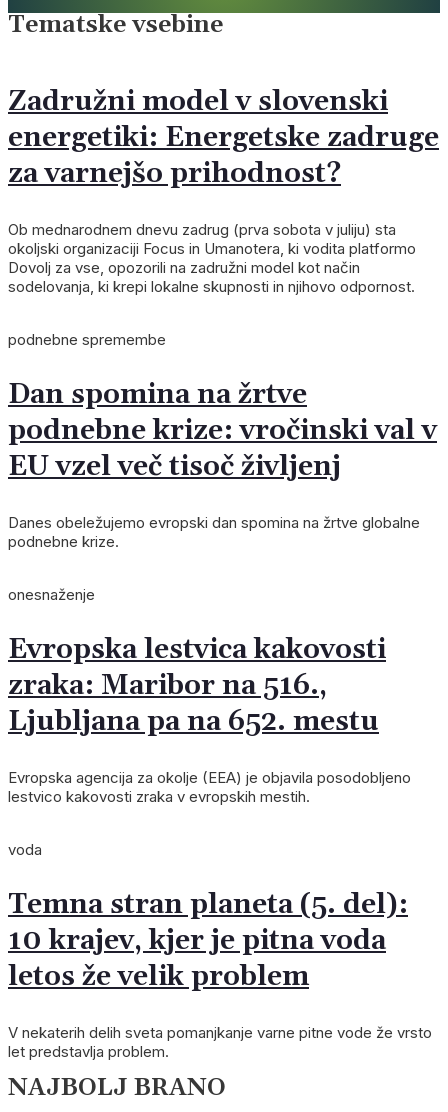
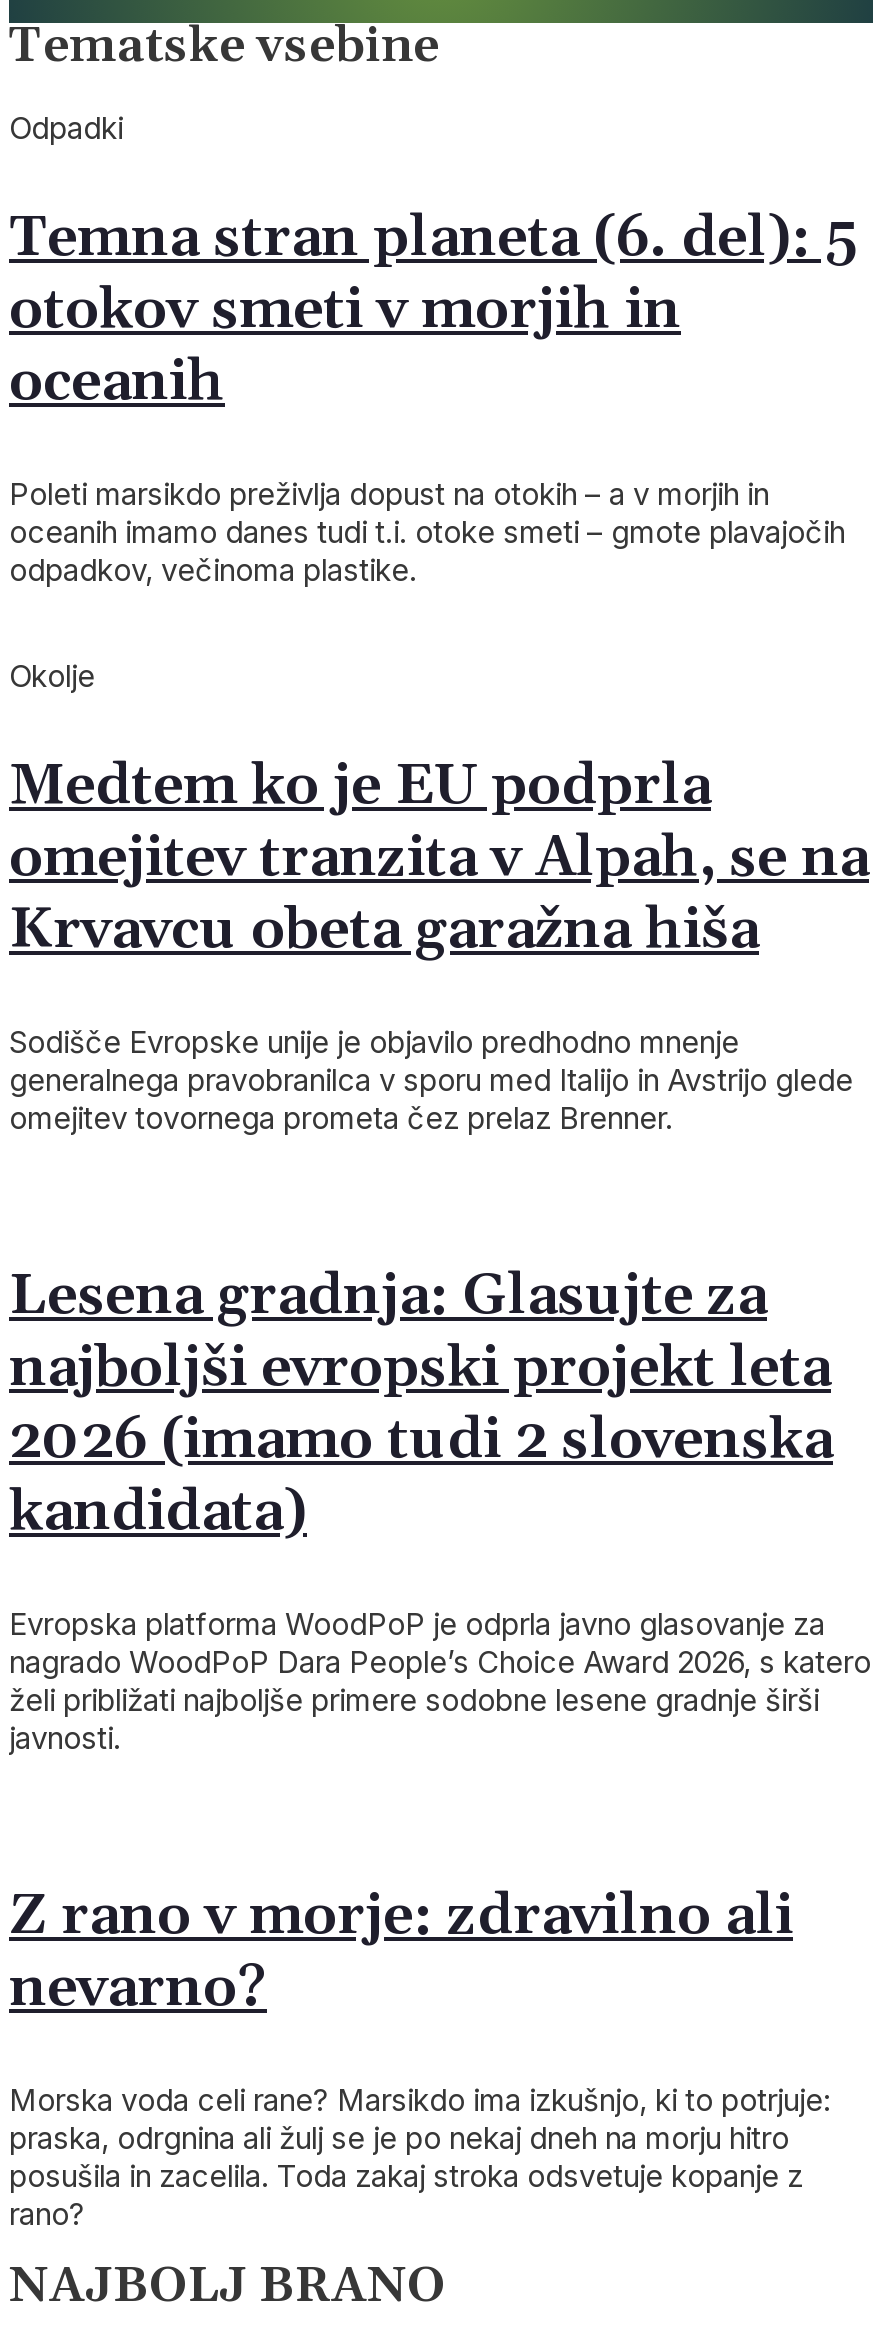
[8,84,439,1061] Zadružni model v slovenski | energetiki: Energetske zadruge | za varnejšo prihodnost? | Ob mednarodnem dnevu zadrug (prva sobota v juliju) sta | okoljski organizaciji Focus in Umanotera, ki vodita platformo | Dovolj za vse, opozorili na zadružni model kot način | sodelovanja, ki krepi lokalne skupnosti in njihovo odpornost. | podnebne spremembe | Dan spomina na žrtve | podnebne krize: vročinski val v | EU vzel več tisoč življenj | Danes obeležujemo evropski dan spomina na žrtve globalne | podnebne krize. | onesnaženje | Evropska lestvica kakovosti | zraka: Maribor na 516., | Ljubljana pa na 652. mestu | Evropska agencija za okolje (EEA) je objavila posodobljeno | lestvico kakovosti zraka v evropskih mestih. | voda | Temna stran planeta (5. del): | 10 krajev, kjer je pitna voda | letos že velik problem | V nekaterih delih sveta pomanjkanje varne pitne vode že vrsto | let predstavlja problem. -> [9,109,871,2233] Odpadki | Temna stran planeta (6. del): 5 | otokov smeti v morjih in | oceanih | Poleti marsikdo preživlja dopust na otokih – a v morjih in | oceanih imamo danes tudi t.i. otoke smeti – gmote plavajočih | odpadkov, večinoma plastike. | Okolje | Medtem ko je EU podprla | omejitev tranzita v Alpah, se na | Krvavcu obeta garažna hiša | Sodišče Evropske unije je objavilo predhodno mnenje | generalnega pravobranilca v sporu med Italijo in Avstrijo glede | omejitev tovornega prometa čez prelaz Brenner. | Lesena gradnja: Glasujte za | najboljši evropski projekt leta | 2026 (imamo tudi 2 slovenska | kandidata) | Evropska platforma WoodPoP je odprla javno glasovanje za | nagrado WoodPoP Dara People’s Choice Award 2026, s katero | želi približati najboljše primere sodobne lesene gradnje širši | javnosti. | Z rano v morje: zdravilno ali | nevarno? | Morska voda celi rane? Marsikdo ima izkušnjo, ki to potrjuje: | praska, odrgnina ali žulj se je po nekaj dneh na morju hitro | posušila in zacelila. Toda zakaj stroka odsvetuje kopanje z | rano?

